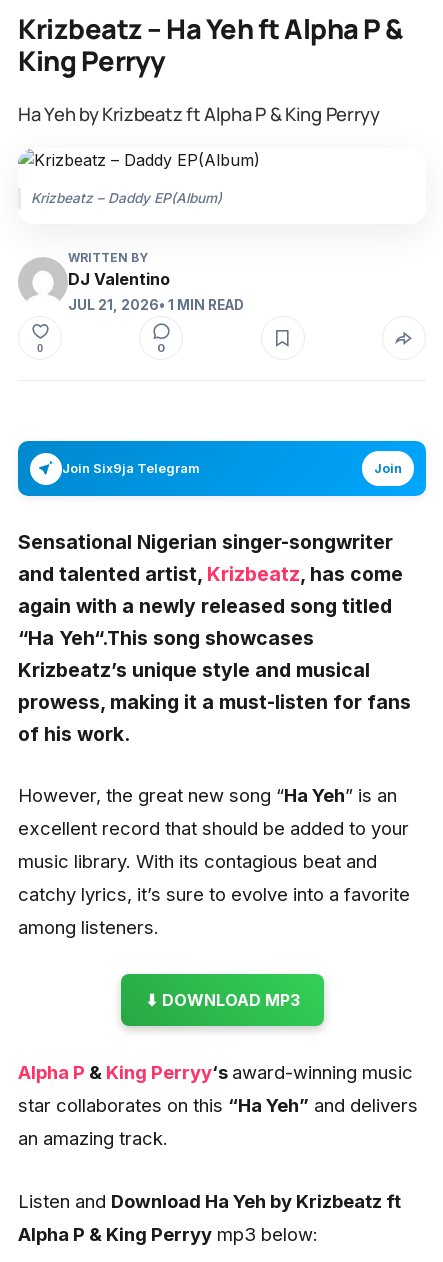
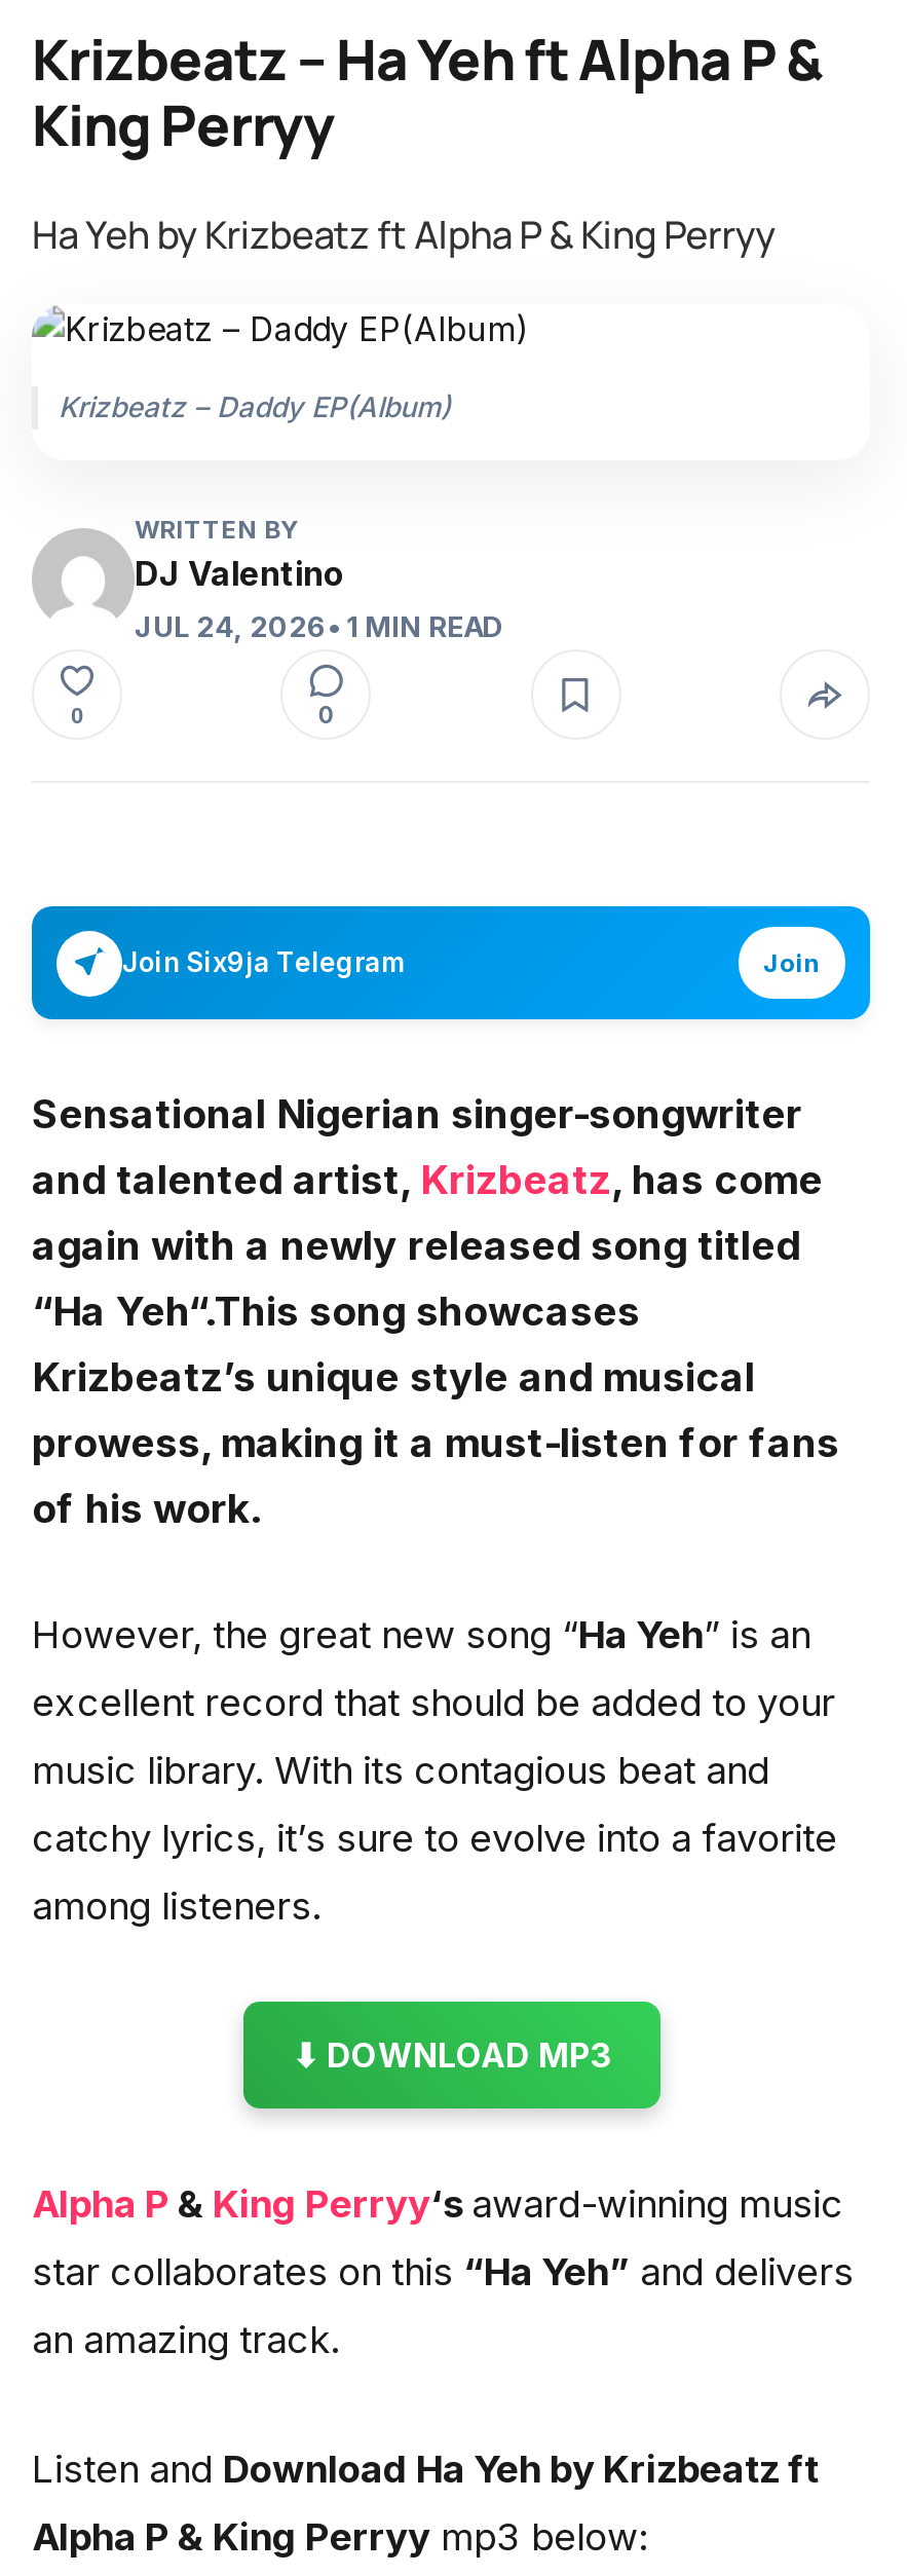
[68,297,244,313] JUL 21, 2026 • 1 MIN READ -> [135,610,502,643] JUL 24, 2026 • 1 MIN READ

